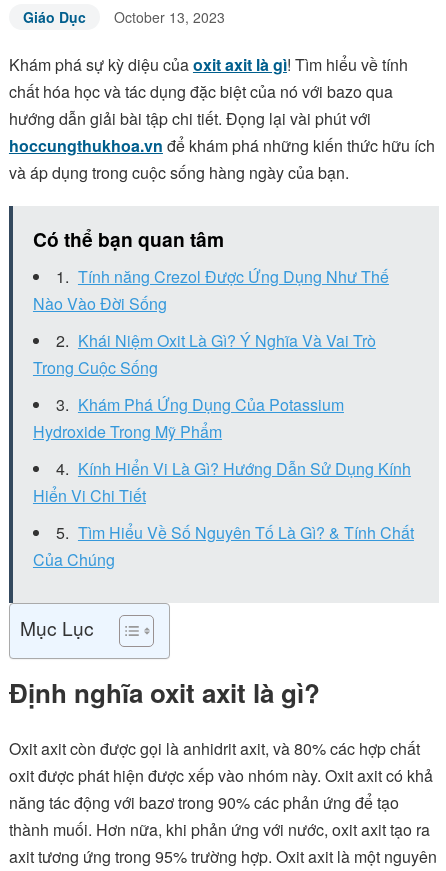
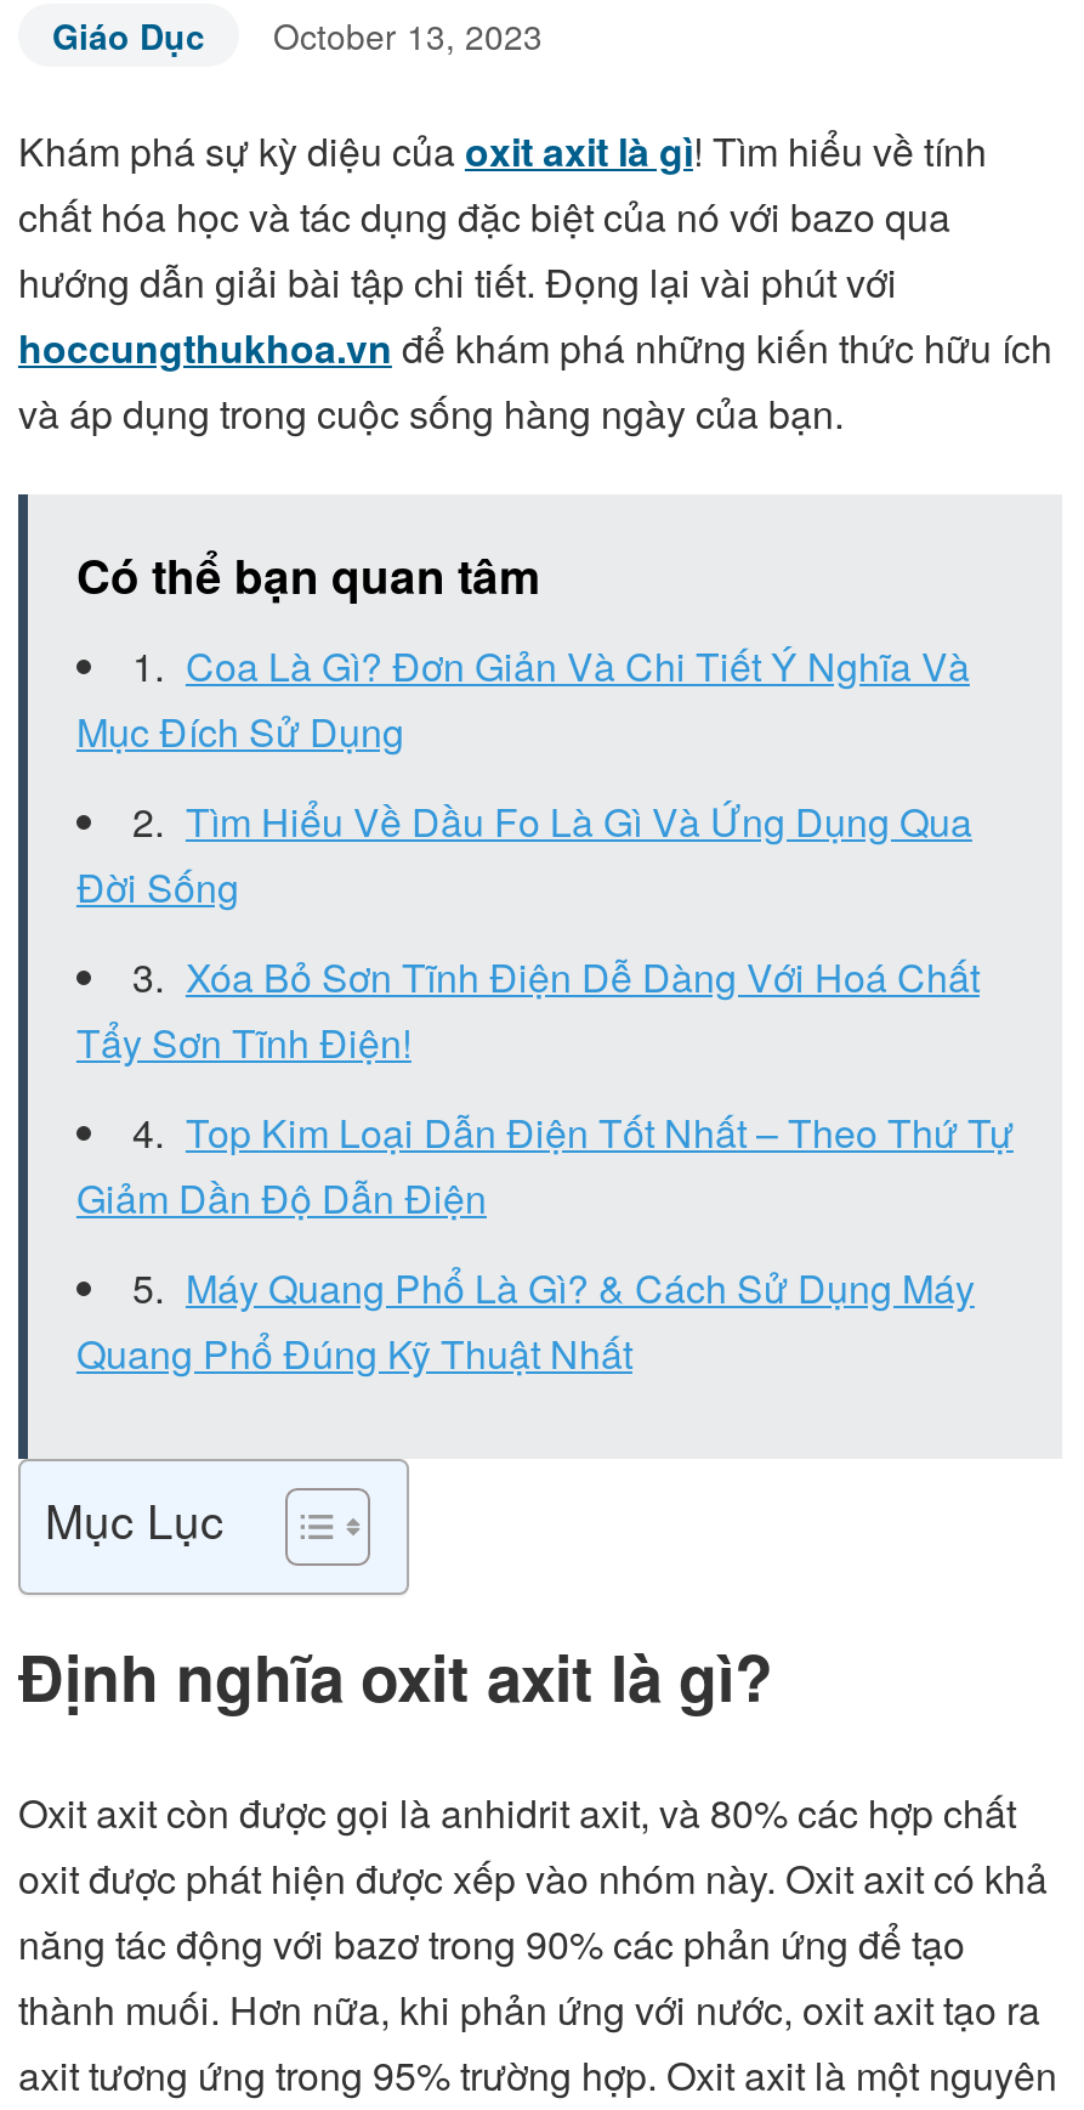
[33,265,389,315] Tính năng Crezol Được Ứng Dụng Như Thế | Nào Vào Đời Sống -> [76,638,970,759] Coa Là Gì? Đơn Giản Và Chi Tiết Ý Nghĩa Và | Mục Đích Sử Dụng
[33,329,376,379] Khái Niệm Oxit Là Gì? Ý Nghĩa Và Vai Trò | Trong Cuộc Sống -> [76,793,972,915] Tìm Hiểu Về Dầu Fo Là Gì Và Ứng Dụng Qua | Đời Sống
[33,393,344,443] Khám Phá Ứng Dụng Của Potassium | Hydroxide Trong Mỹ Phẩm -> [76,949,980,1070] Xóa Bỏ Sơn Tĩnh Điện Dễ Dàng Với Hoá Chất | Tẩy Sơn Tĩnh Điện!
[33,457,411,507] Kính Hiển Vi Là Gì? Hướng Dẫn Sử Dụng Kính | Hiển Vi Chi Tiết -> [76,1104,1014,1226] Top Kim Loại Dẫn Điện Tốt Nhất – Theo Thứ Tự | Giảm Dần Độ Dẫn Điện
[33,521,414,571] Tìm Hiểu Về Số Nguyên Tố Là Gì? & Tính Chất | Của Chúng -> [76,1260,975,1381] Máy Quang Phổ Là Gì? & Cách Sử Dụng Máy | Quang Phổ Đúng Kỹ Thuật Nhất

